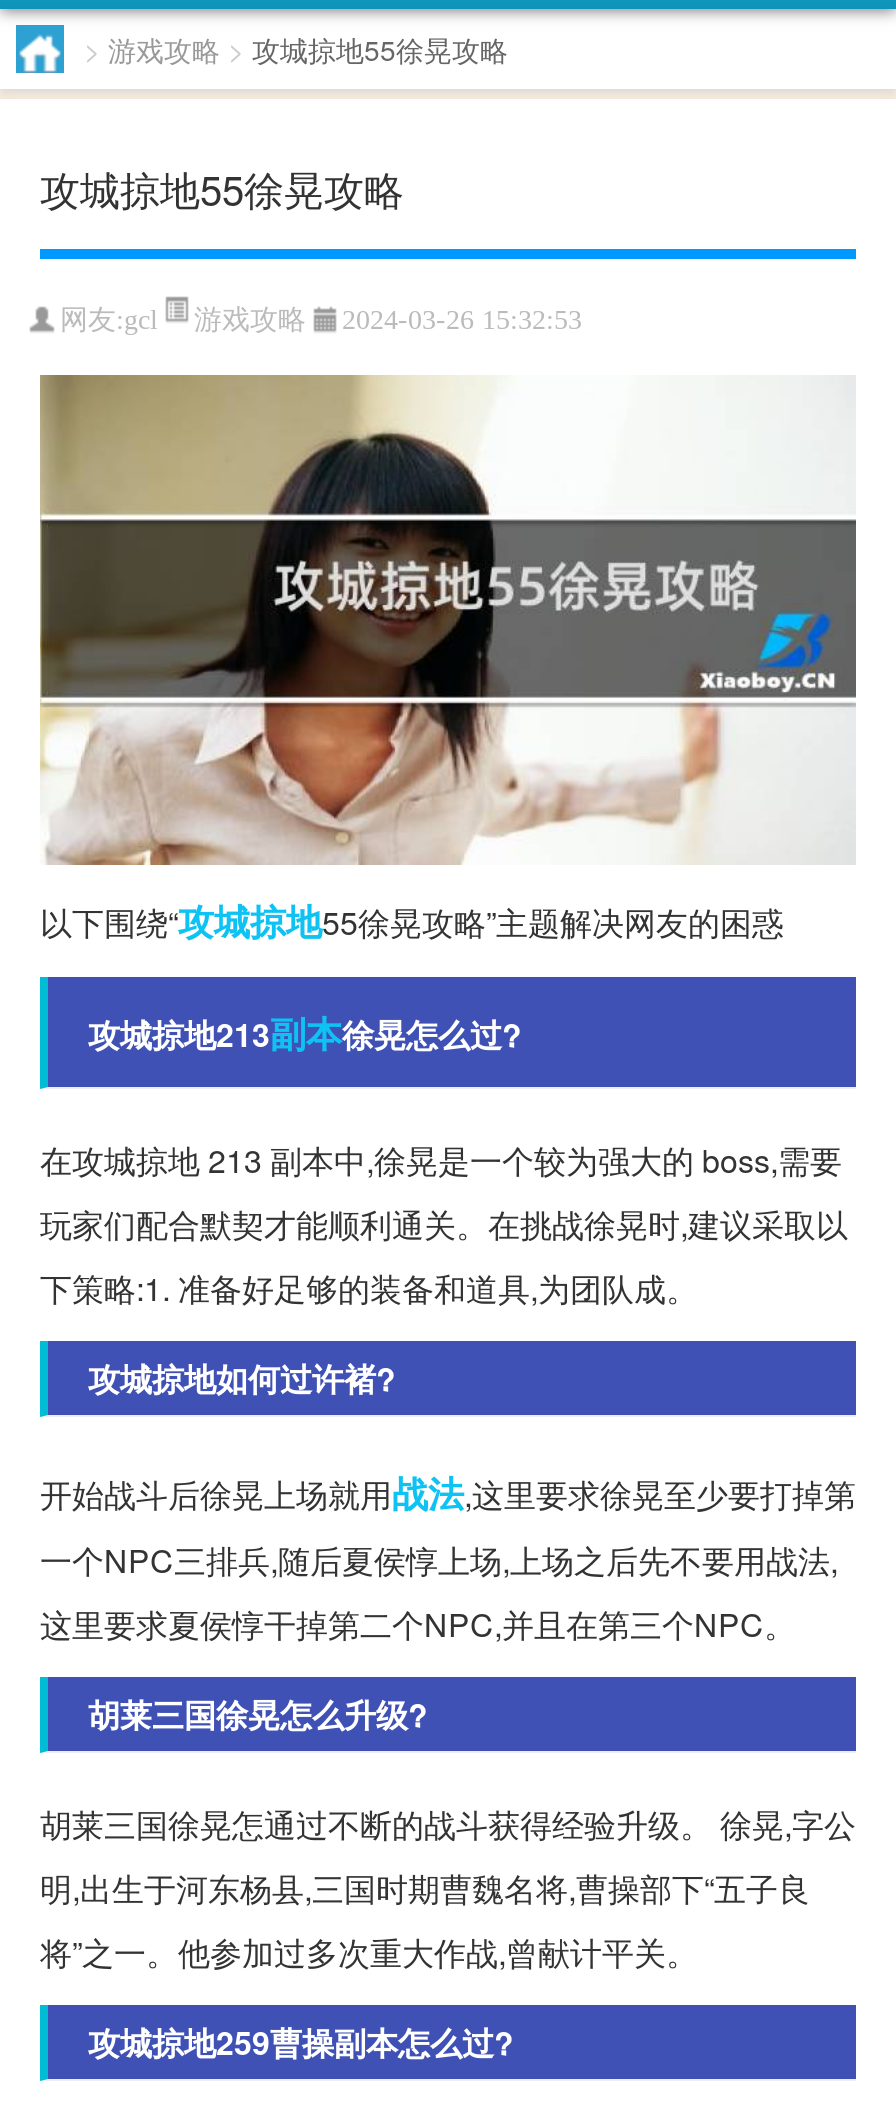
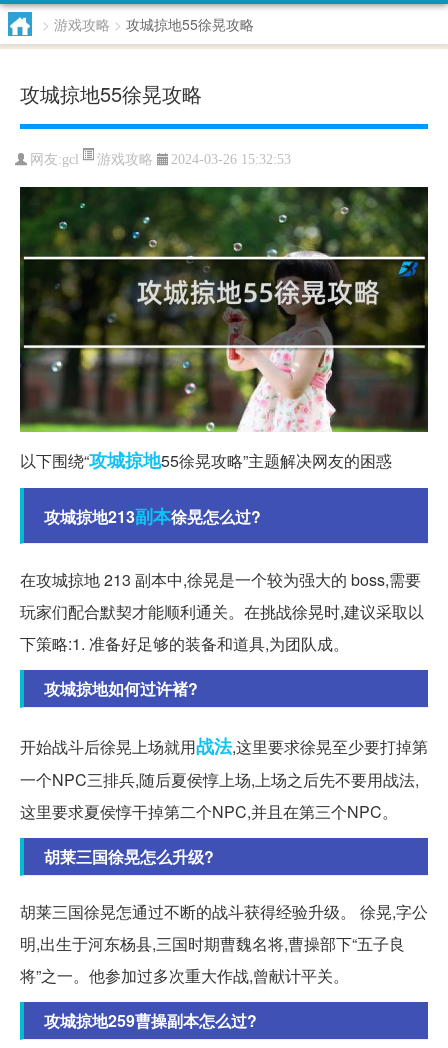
[38,373,856,867] [image] -> [19,186,429,433] [image]

